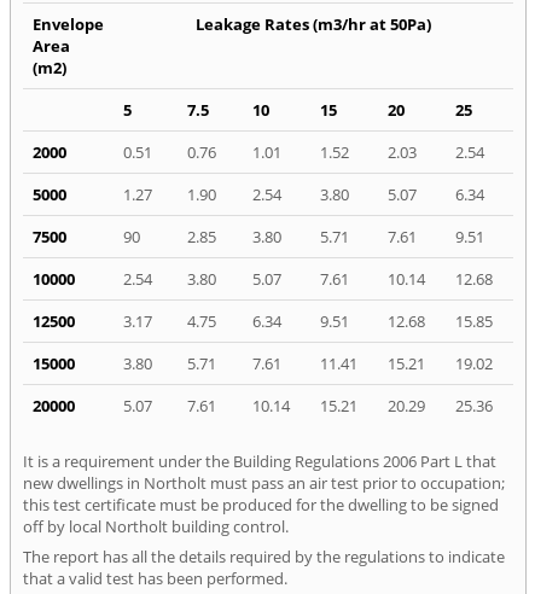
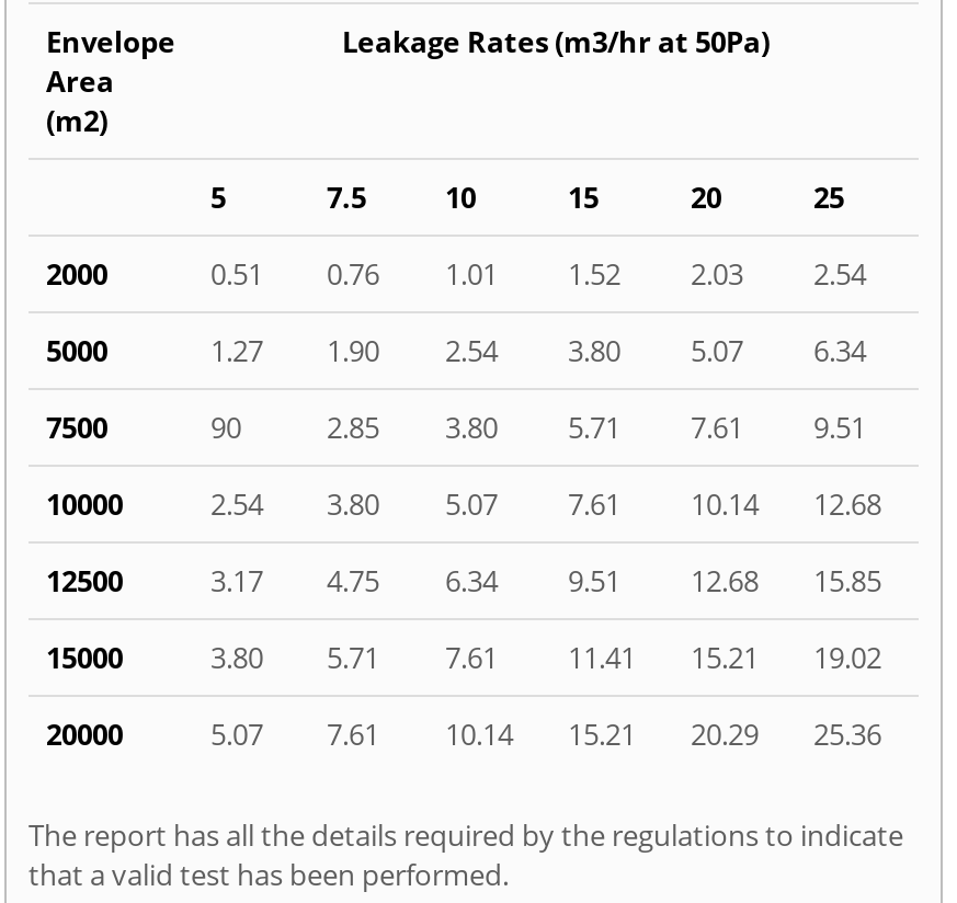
[23,450,505,537] It is a requirement under the Building Regulations 2006 Part L that | new dwellings in Northolt must pass an air test prior to occupation; | this test certificate must be produced for the dwelling to be signed | off by local Northolt building control. -> none

